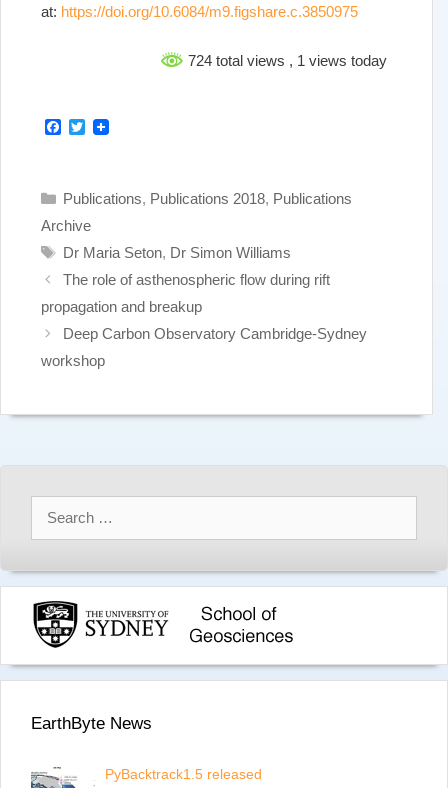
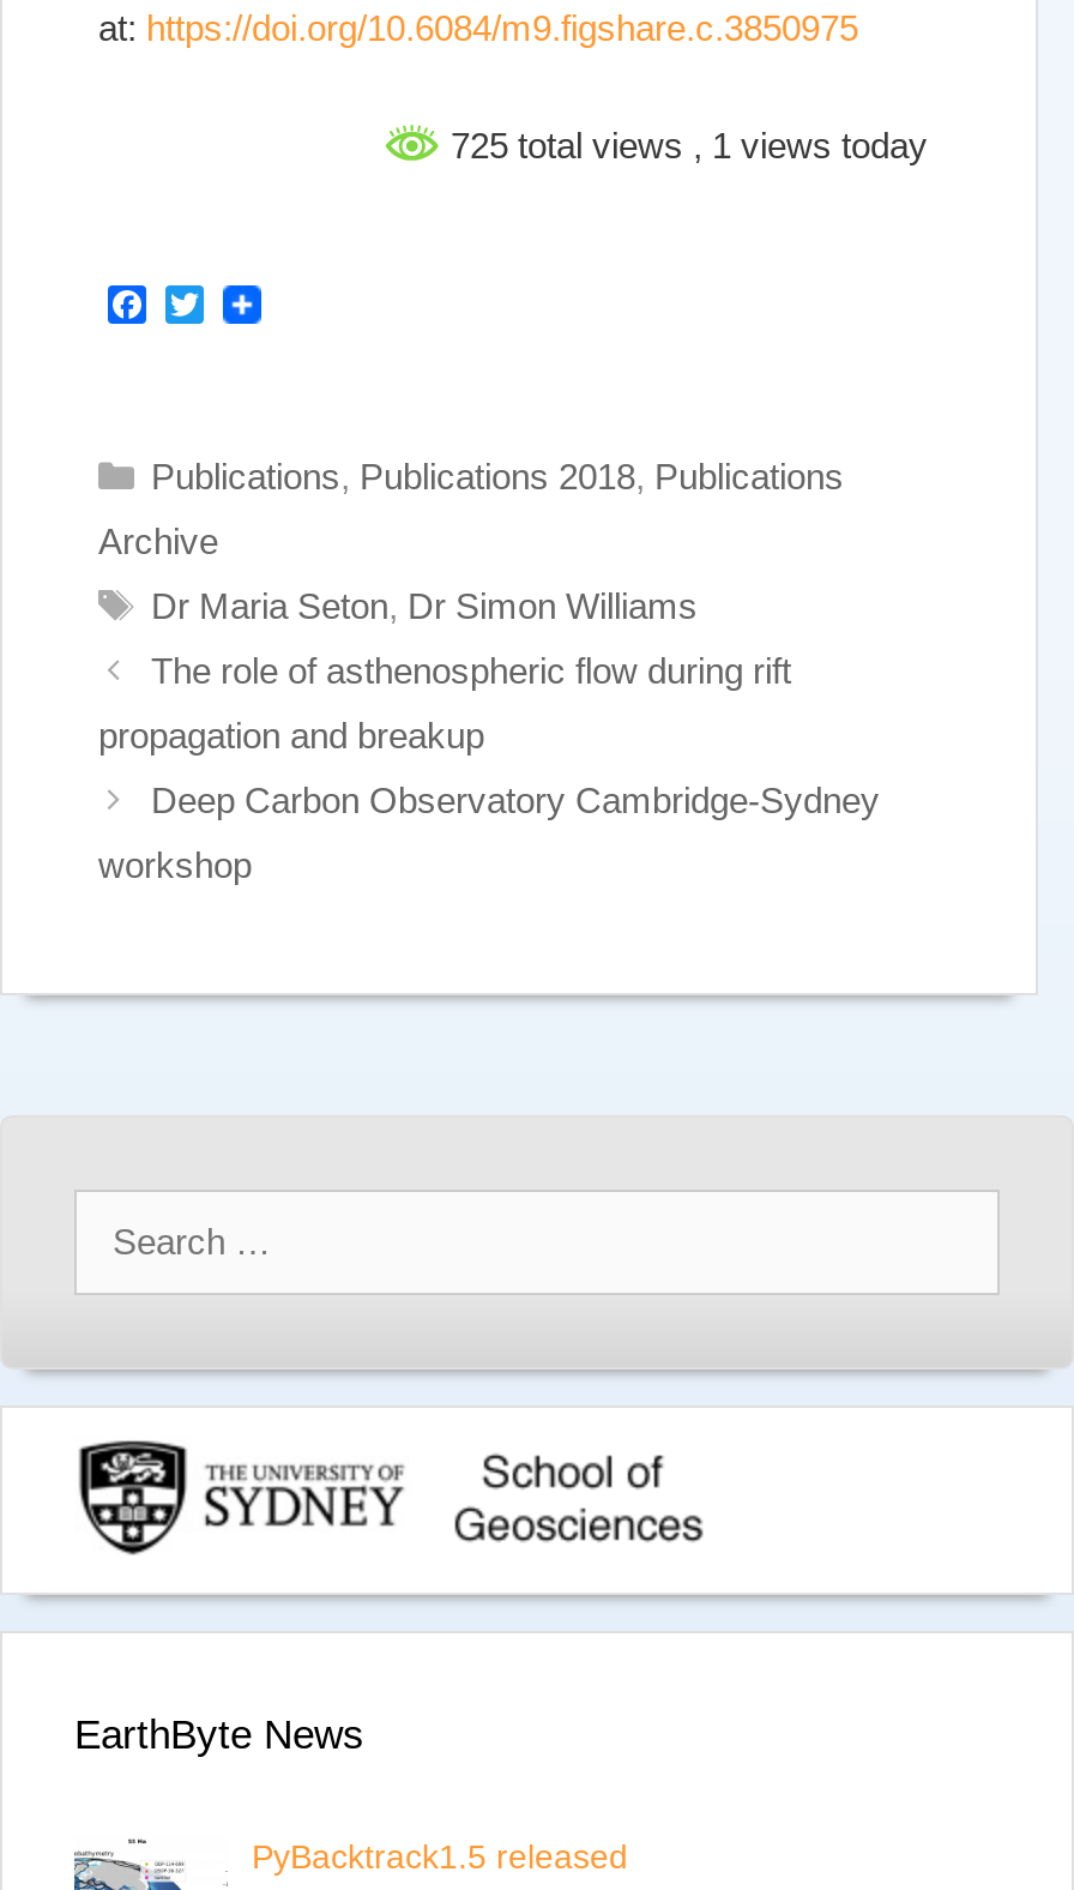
[184,52,387,69] 724 total views, 1 views today -> [441,125,928,166] 725 total views, 1 views today

